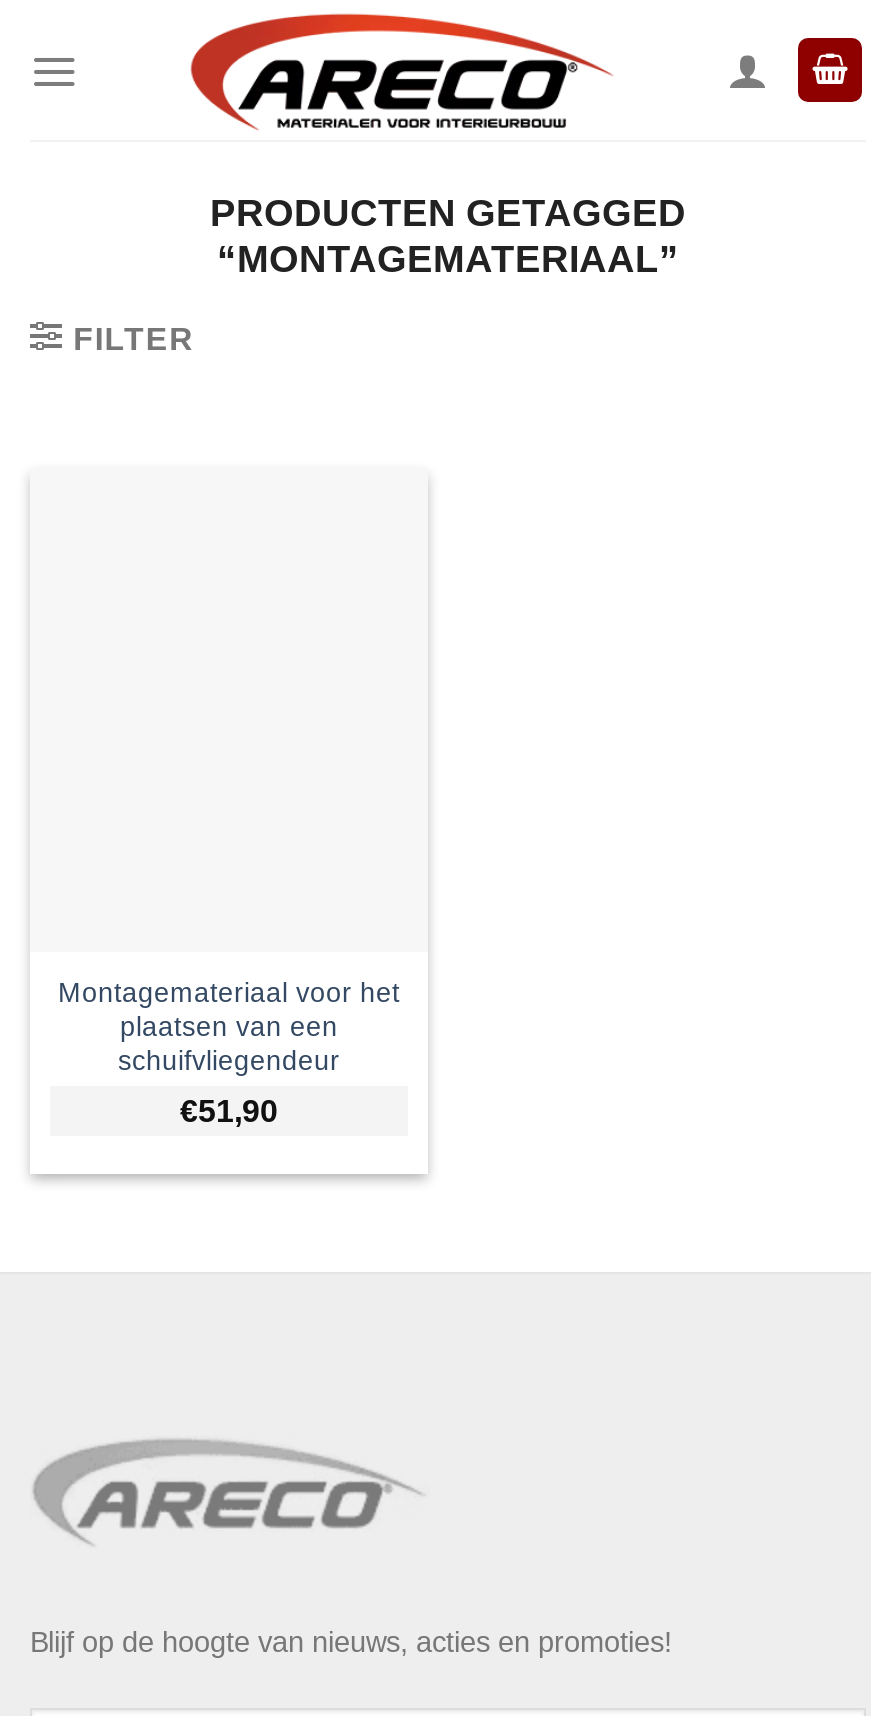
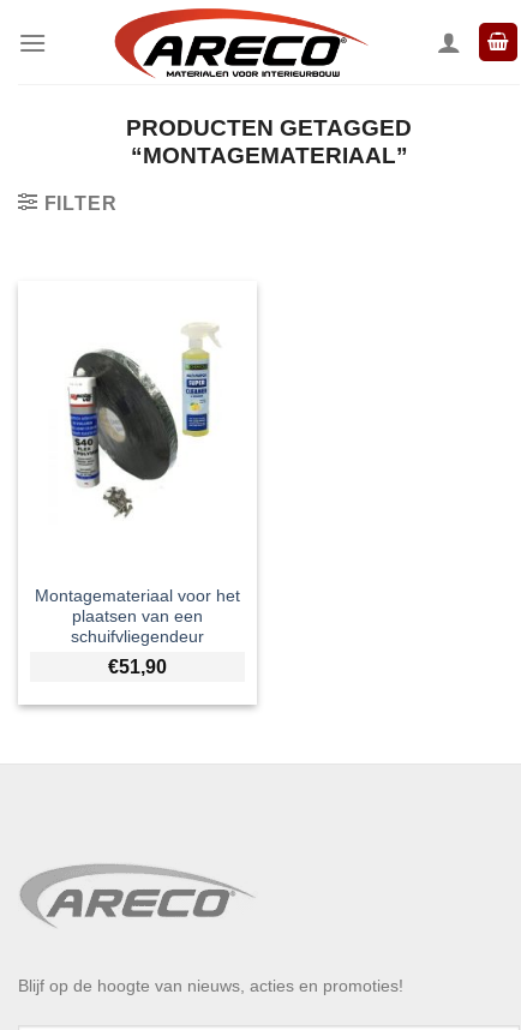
none -> [68,324,218,517] [image]

